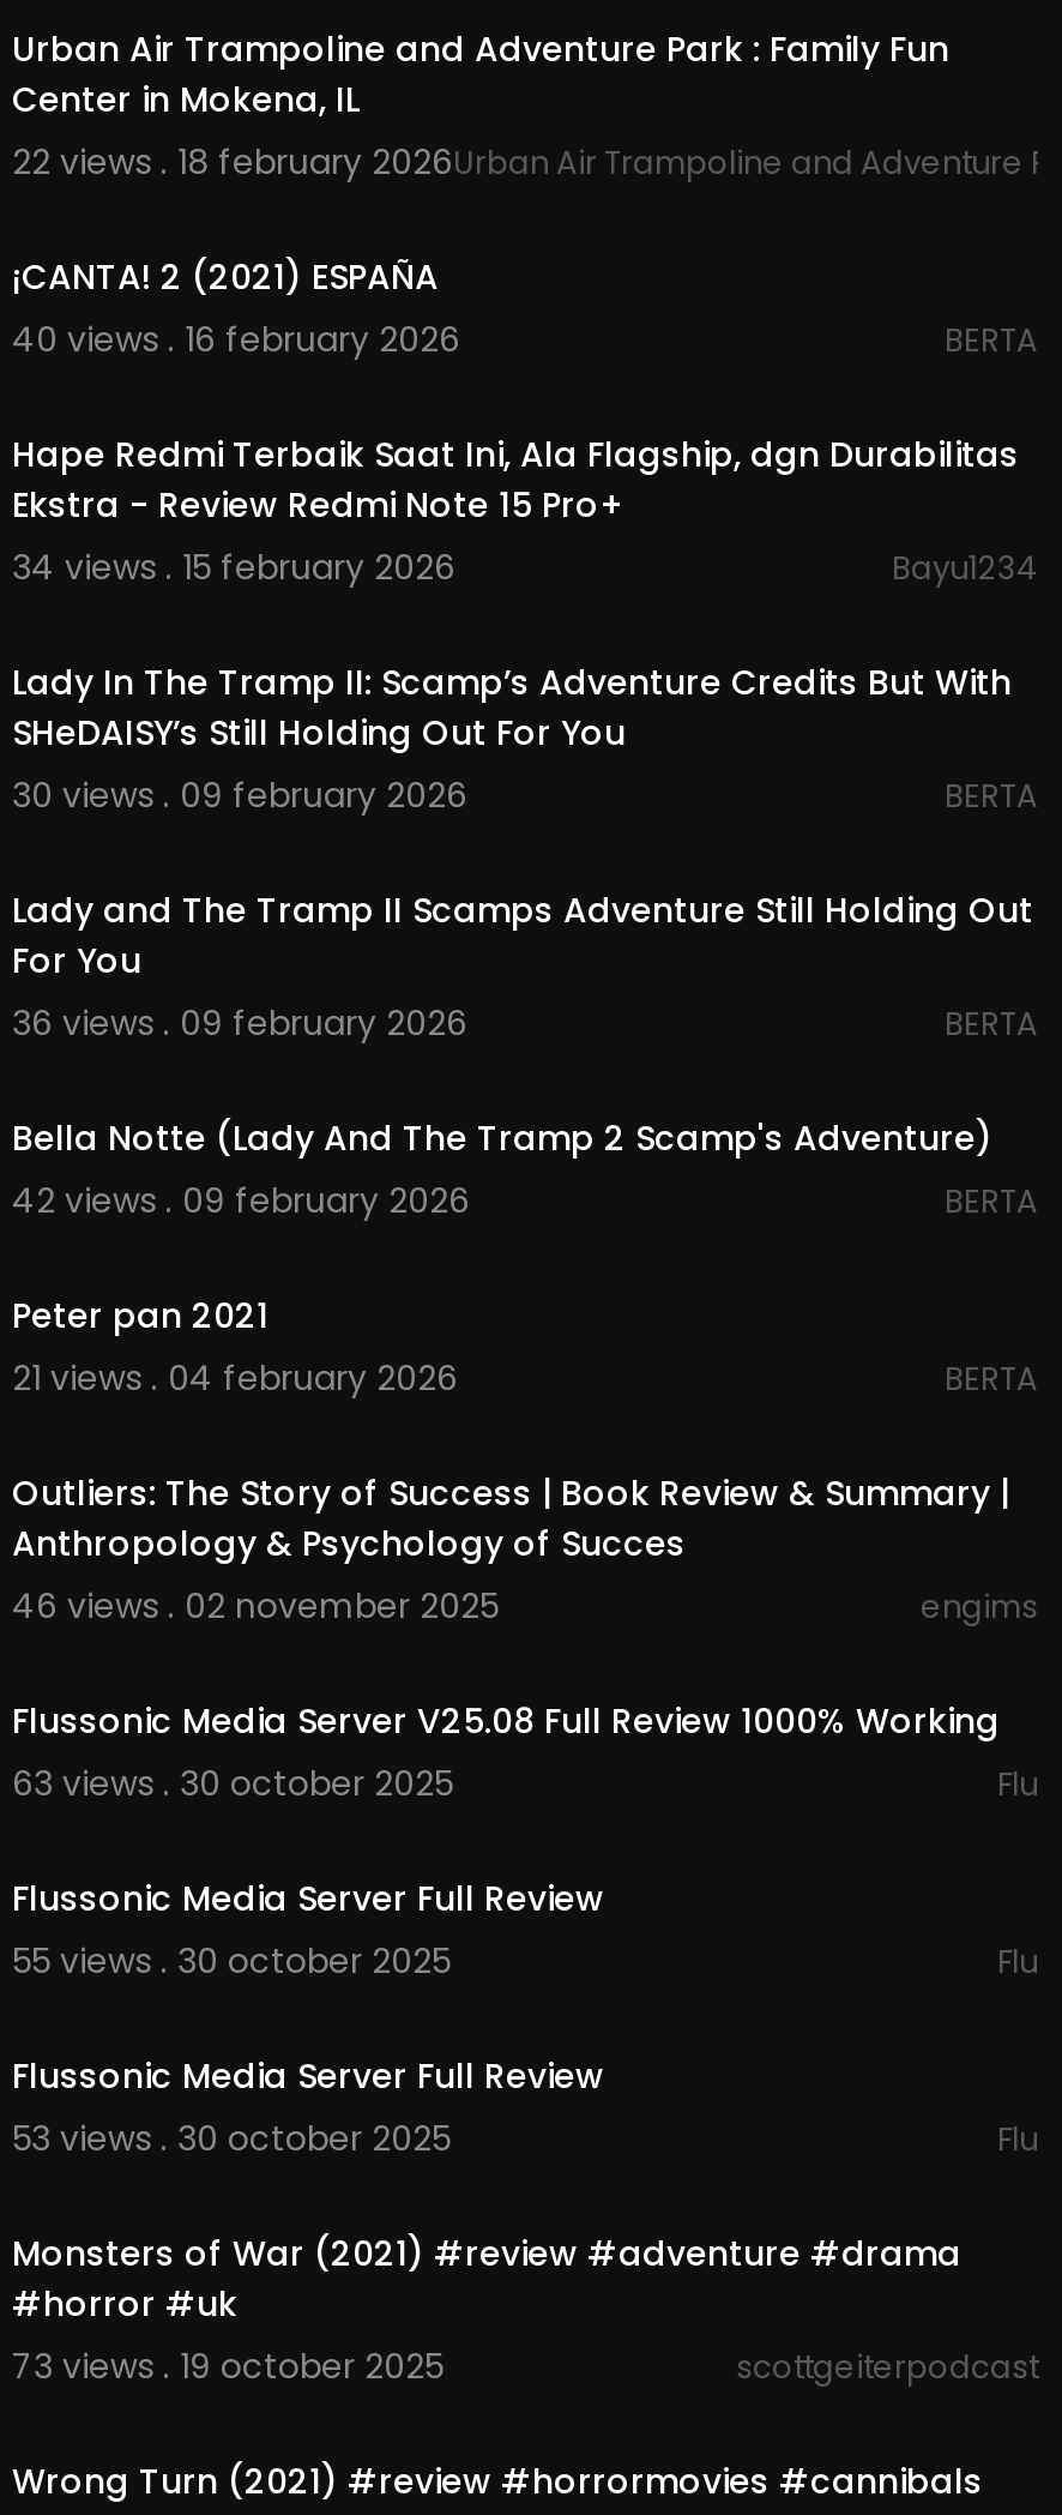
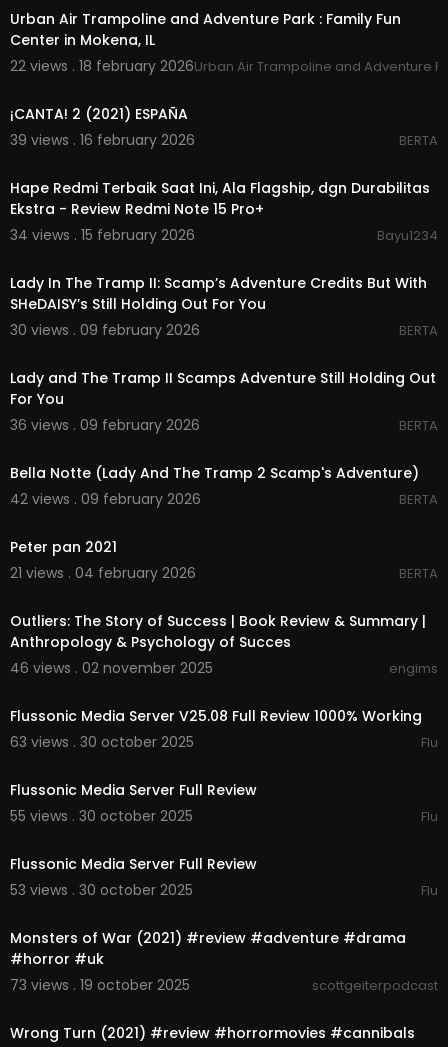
[12,315,460,363] 40 views . 16 february 2026 -> [10,130,195,150] 39 views . 16 february 2026

